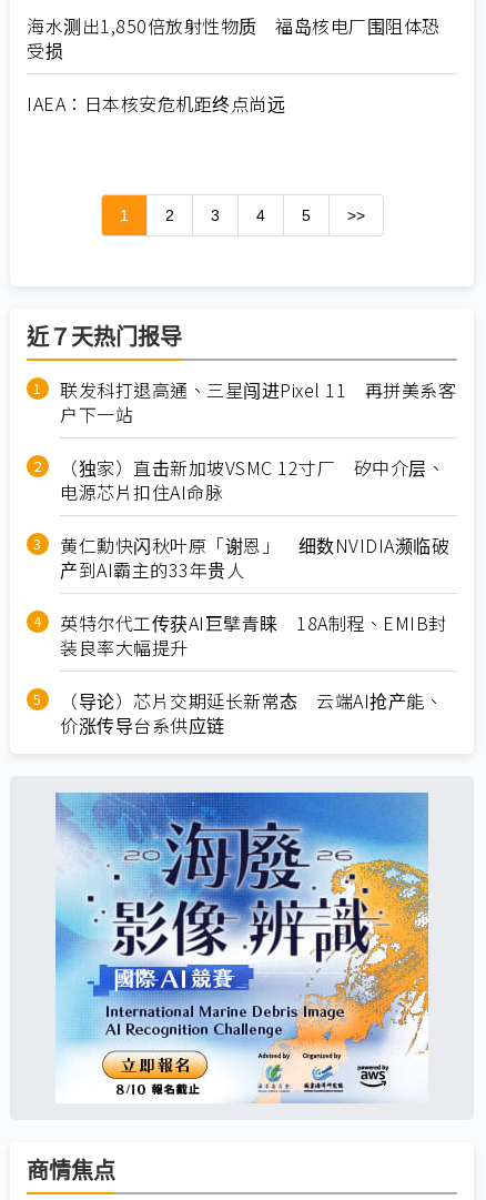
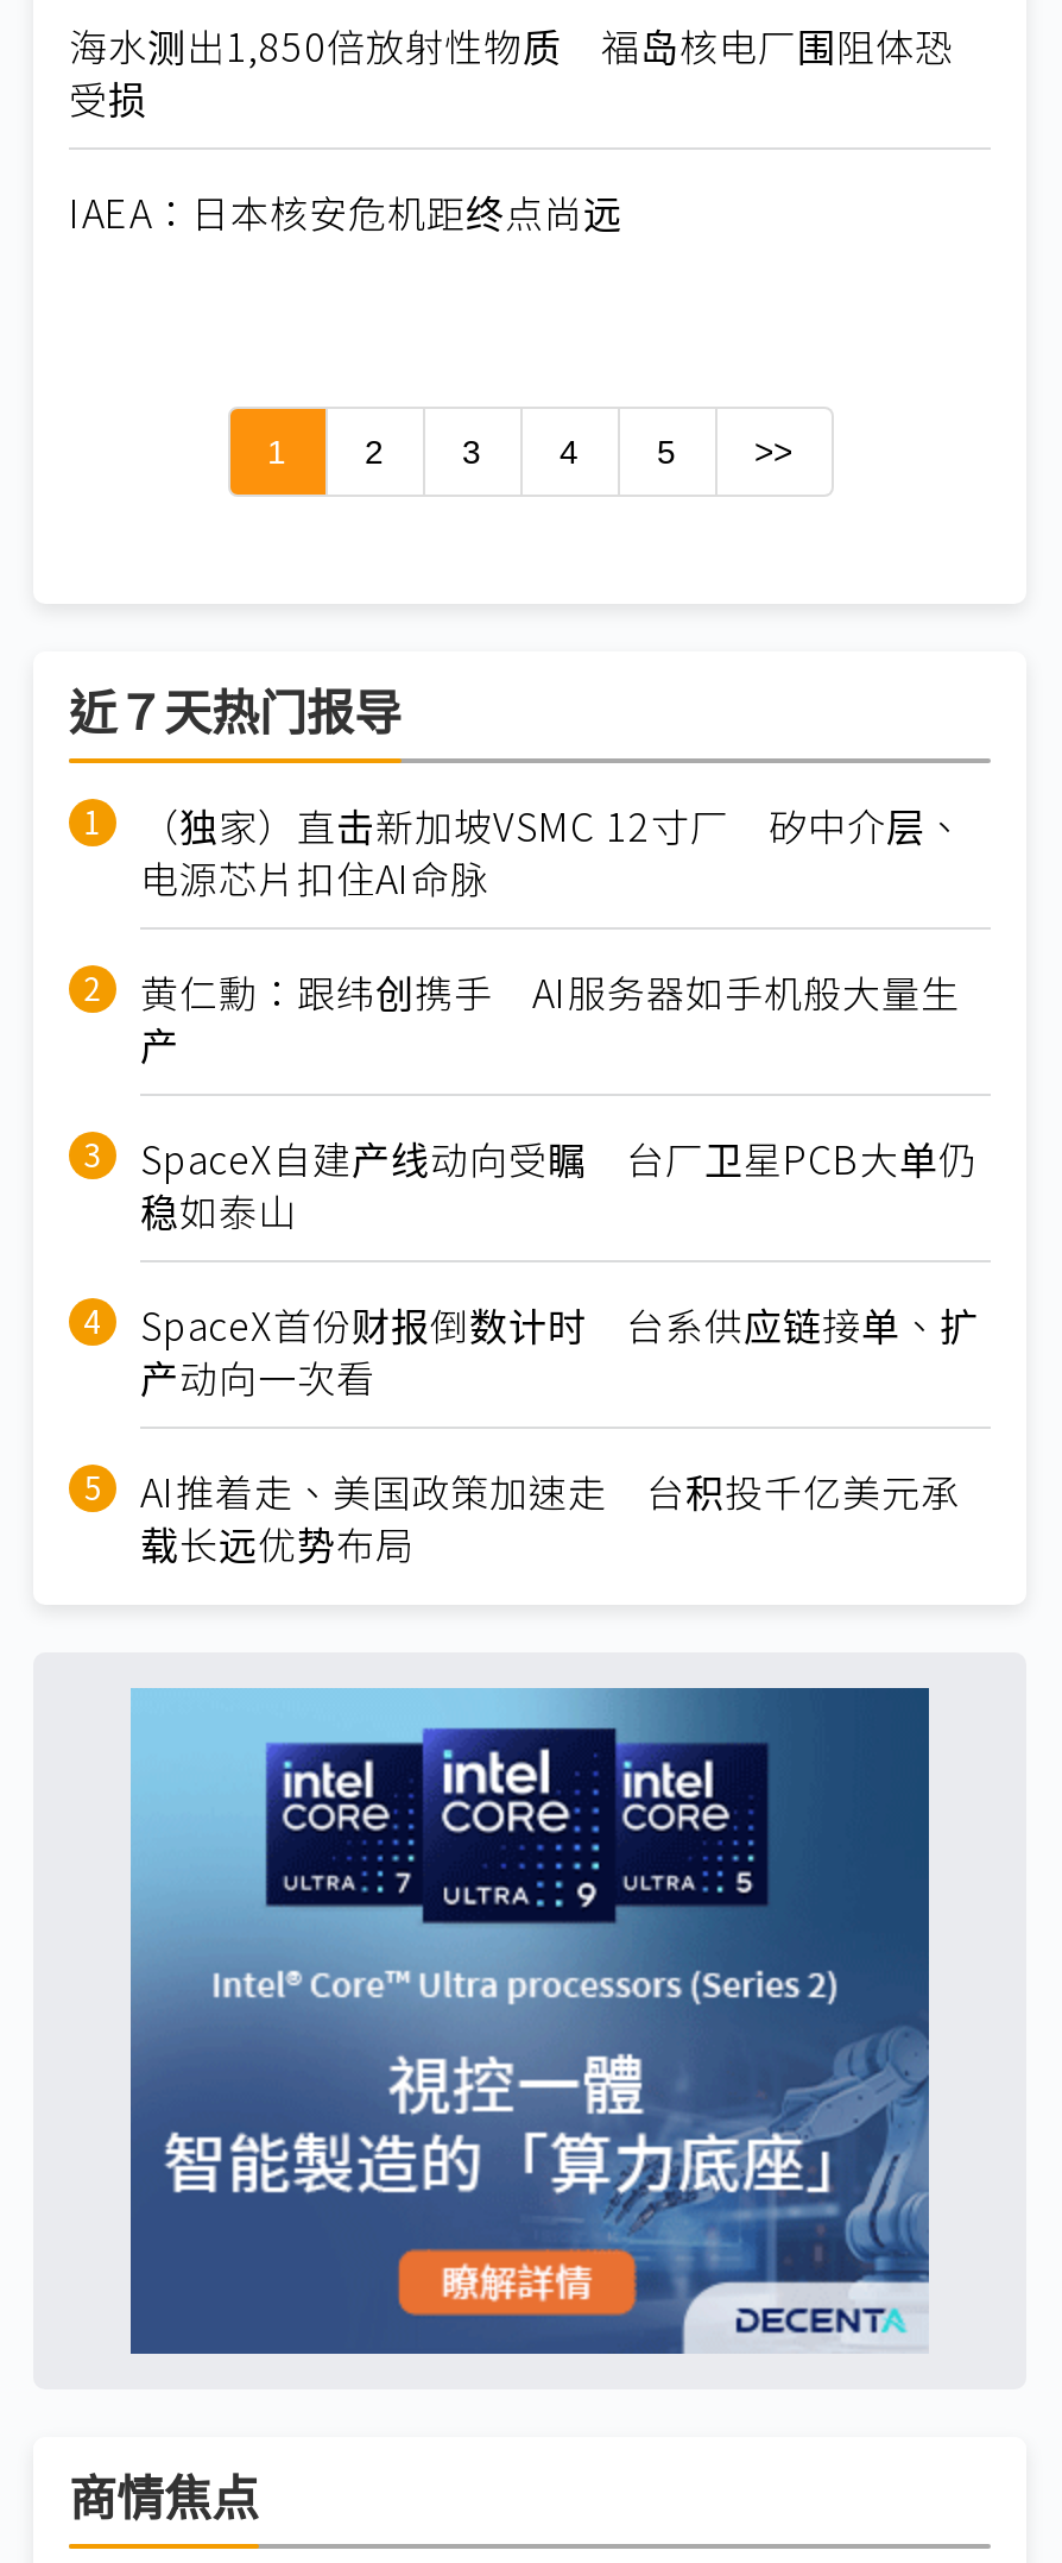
[60,376,456,427] 联发科打退高通、三星闯进Pixel 11 再拼美系客 | 户下一站 -> none
moved [60,454,445,505] -> [140,796,965,906]: （独家）直击新加坡VSMC 12寸厂 矽中介层、 | 电源芯片扣住AI命脉
[60,532,449,738] 黄仁勳快闪秋叶原「谢恩」 细数NVIDIA濒临破 | 产到AI霸主的33年贵人 | 英特尔代工传获AI巨擘青睐 18A制程、EMIB封 | 装良率大幅提升 | （导论）芯片交期延长新常态 云端AI抢产能、 | 价涨传导台系供应链 -> [140,963,979,1572] 黄仁勳：跟纬创携手 AI服务器如手机般大量生 | 产 | SpaceX自建产线动向受瞩 台厂卫星PCB大单仍 | 稳如泰山 | SpaceX首份财报倒数计时 台系供应链接单、扩 | 产动向一次看 | AI推着走、美国政策加速走 台积投千亿美元承 | 载长远优势布局
[55,800,429,1103] [image] -> [128,1688,931,2356] [image]

